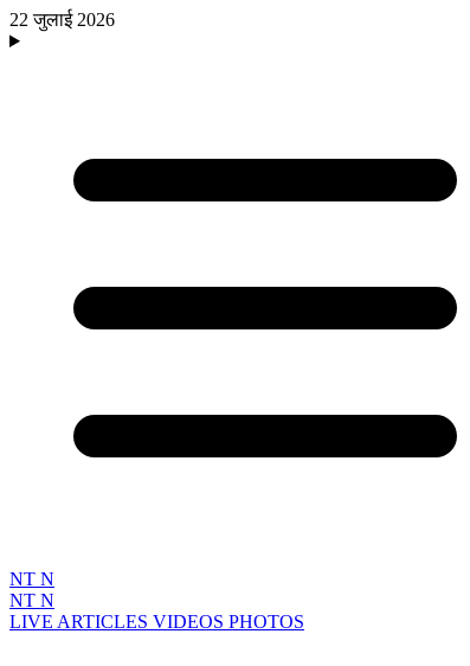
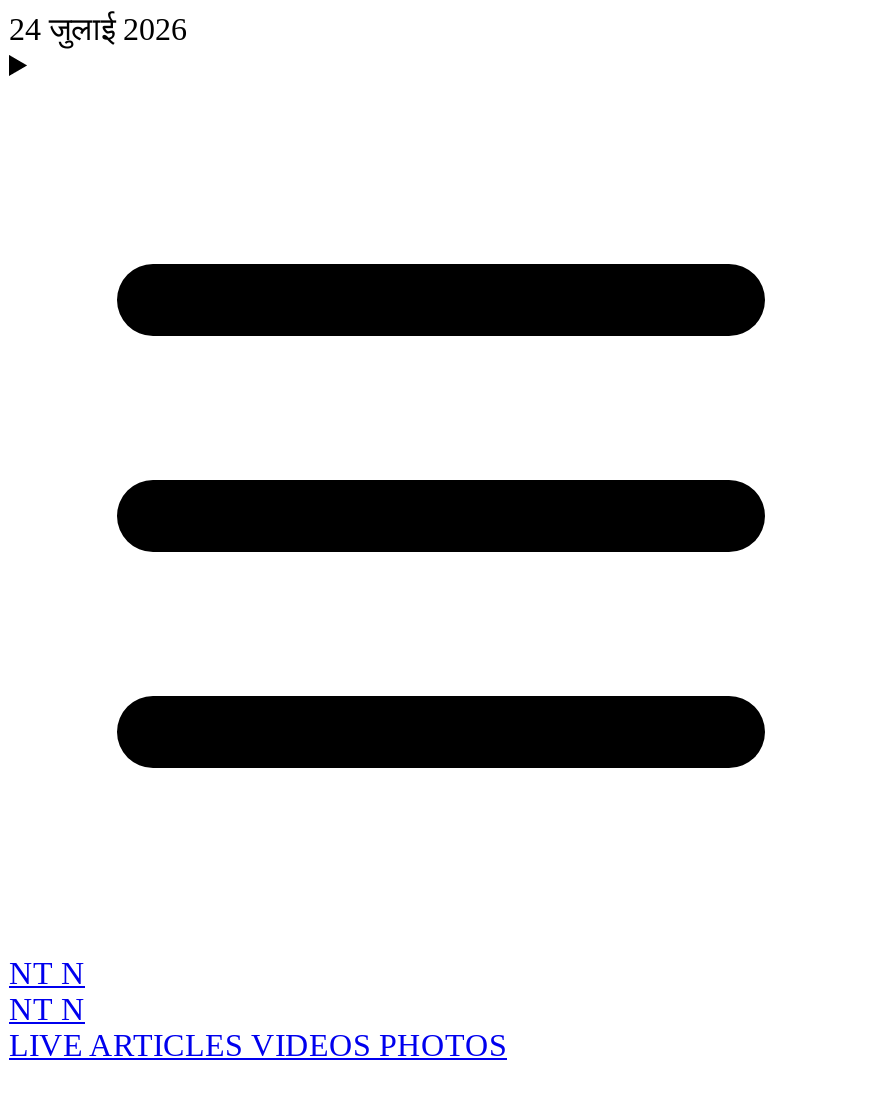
[9,9,115,30] 22 जुलाई 2026 -> [9,12,187,46] 24 जुलाई 2026

